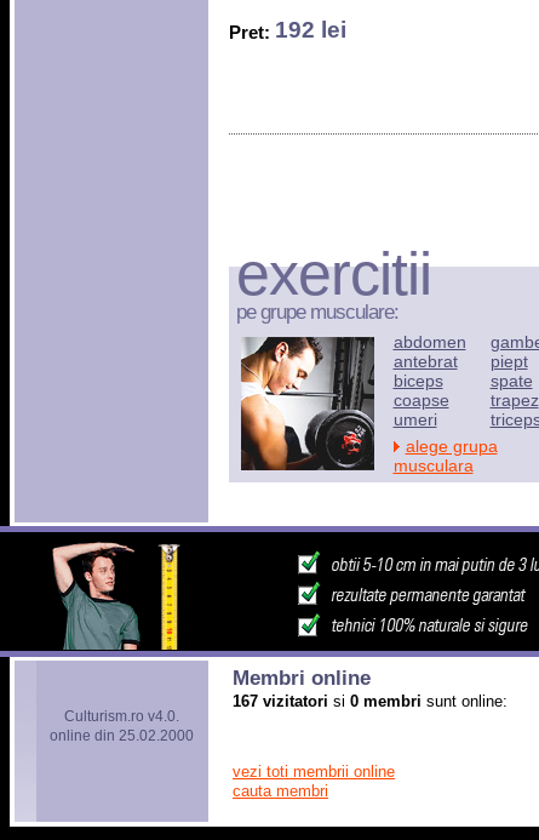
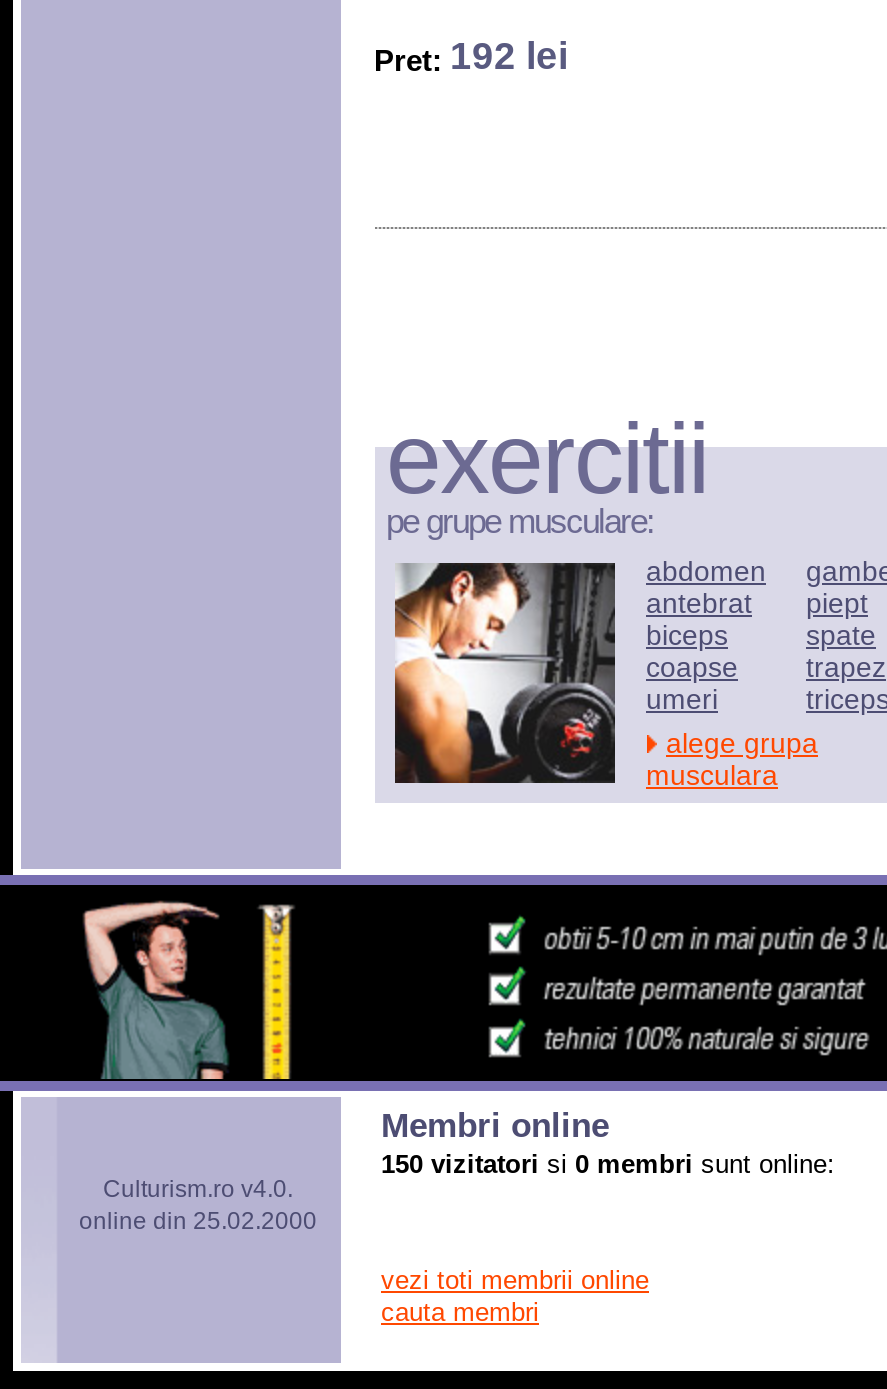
[233,692,508,710] 167 vizitatori si 0 membri sunt online: -> [381,1149,835,1179] 150 vizitatori si 0 membri sunt online:

